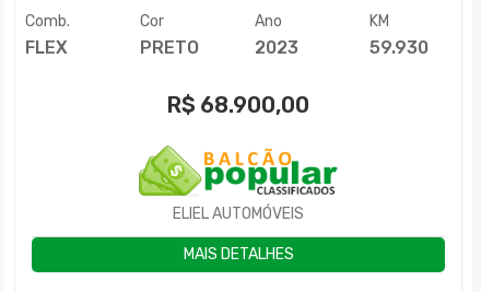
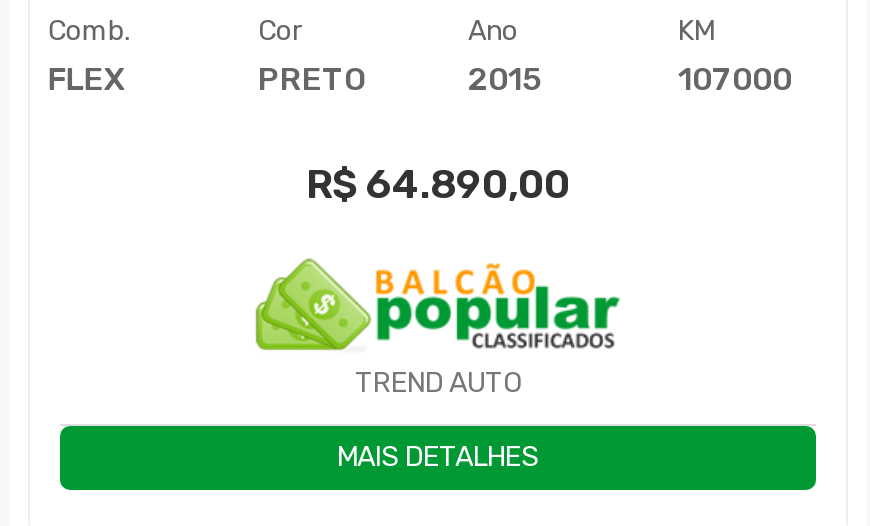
[255,37,298,58] 2023 -> [468,60,542,98] 2015
[369,37,429,58] 59.930 -> [678,60,792,98] 107000
[167,92,309,118] R$68.900,00 -> [306,160,570,208] R$64.890,00
[173,204,304,223] ELIEL AUTOMÓVEIS -> [355,366,521,400] TREND AUTO

